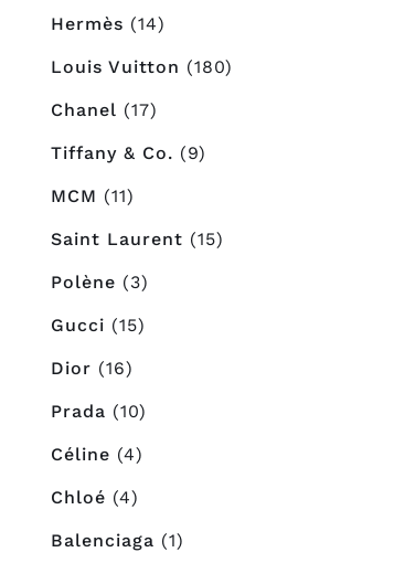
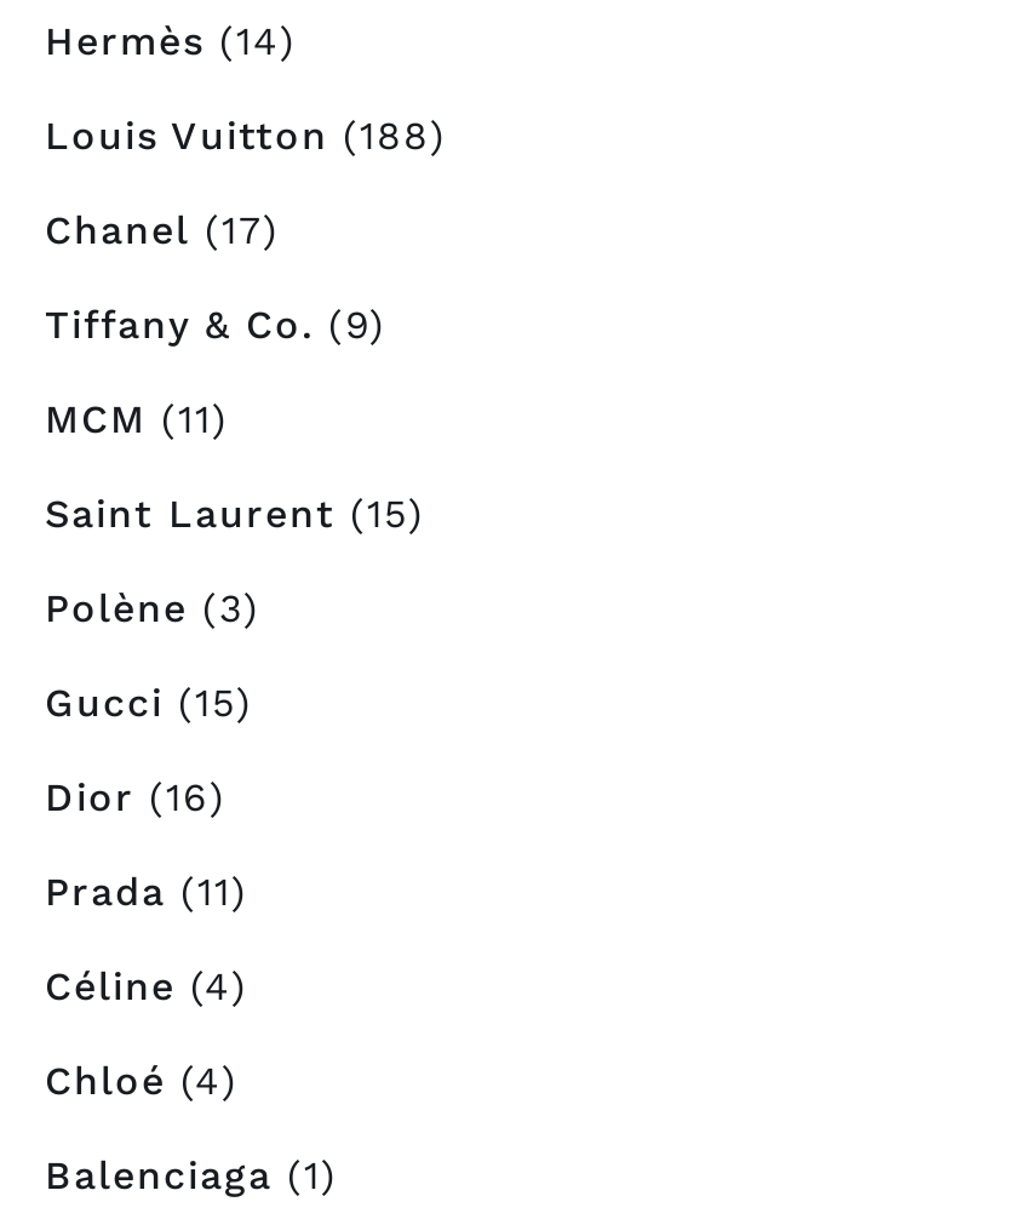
[51,56,233,77] Louis Vuitton (180) -> [45,113,447,159] Louis Vuitton (188)
[51,401,147,422] Prada (10) -> [45,869,248,915] Prada (11)

